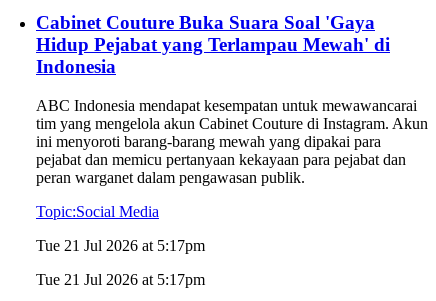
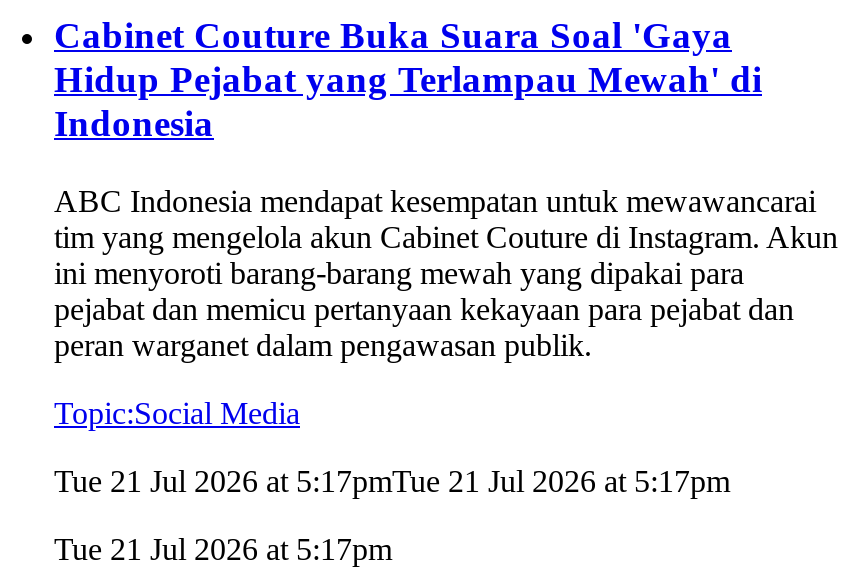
[36,237,205,254] Tue 21 Jul 2026 at 5:17pm -> [54,464,730,498] Tue 21 Jul 2026 at 5:17pmTue 21 Jul 2026 at 5:17pm

